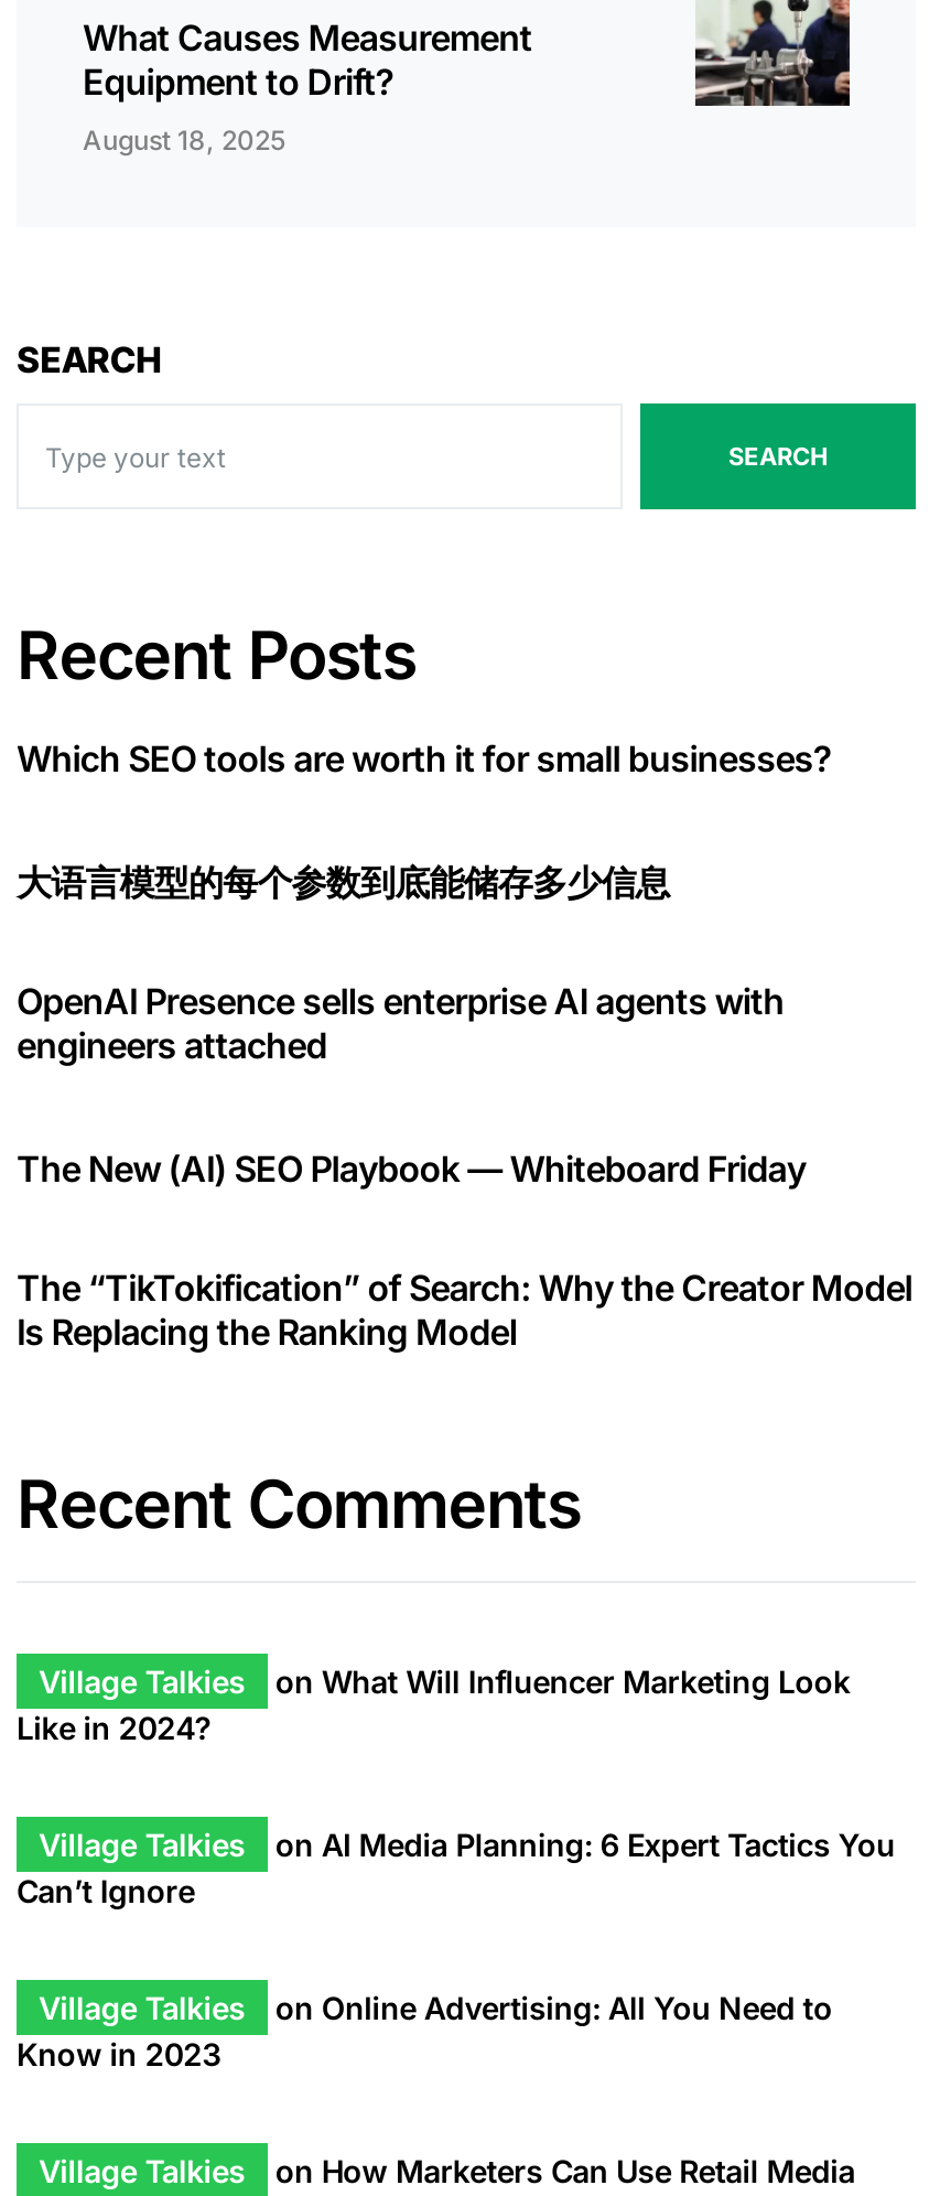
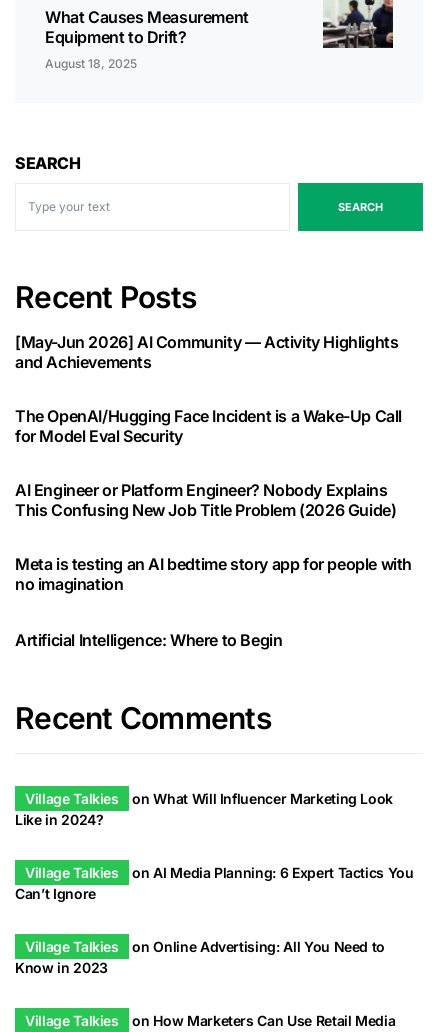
[17,736,832,781] Which SEO tools are worth it for small businesses? -> [15,332,398,372] [May-Jun 2026] AI Community — Activity Highlights | and Achievements
[17,860,670,904] 大语言模型的每个参数到底能储存多少信息 -> [15,406,402,446] The OpenAI/Hugging Face Incident is a Wake-Up Call | for Model Eval Security
[17,979,784,1067] OpenAI Presence sells enterprise AI agents with | engineers attached -> [15,480,396,520] AI Engineer or Platform Engineer? Nobody Explains | This Confusing New Job Title Problem (2026 Guide)
[17,1147,806,1191] The New (AI) SEO Playbook — Whiteboard Friday -> [15,554,412,594] Meta is testing an AI bedtime story app for people with | no imagination
[17,1266,912,1354] The “TikTokification” of Search: Why the Creator Model | Is Replacing the Ranking Model -> [15,630,282,650] Artificial Intelligence: Where to Begin

